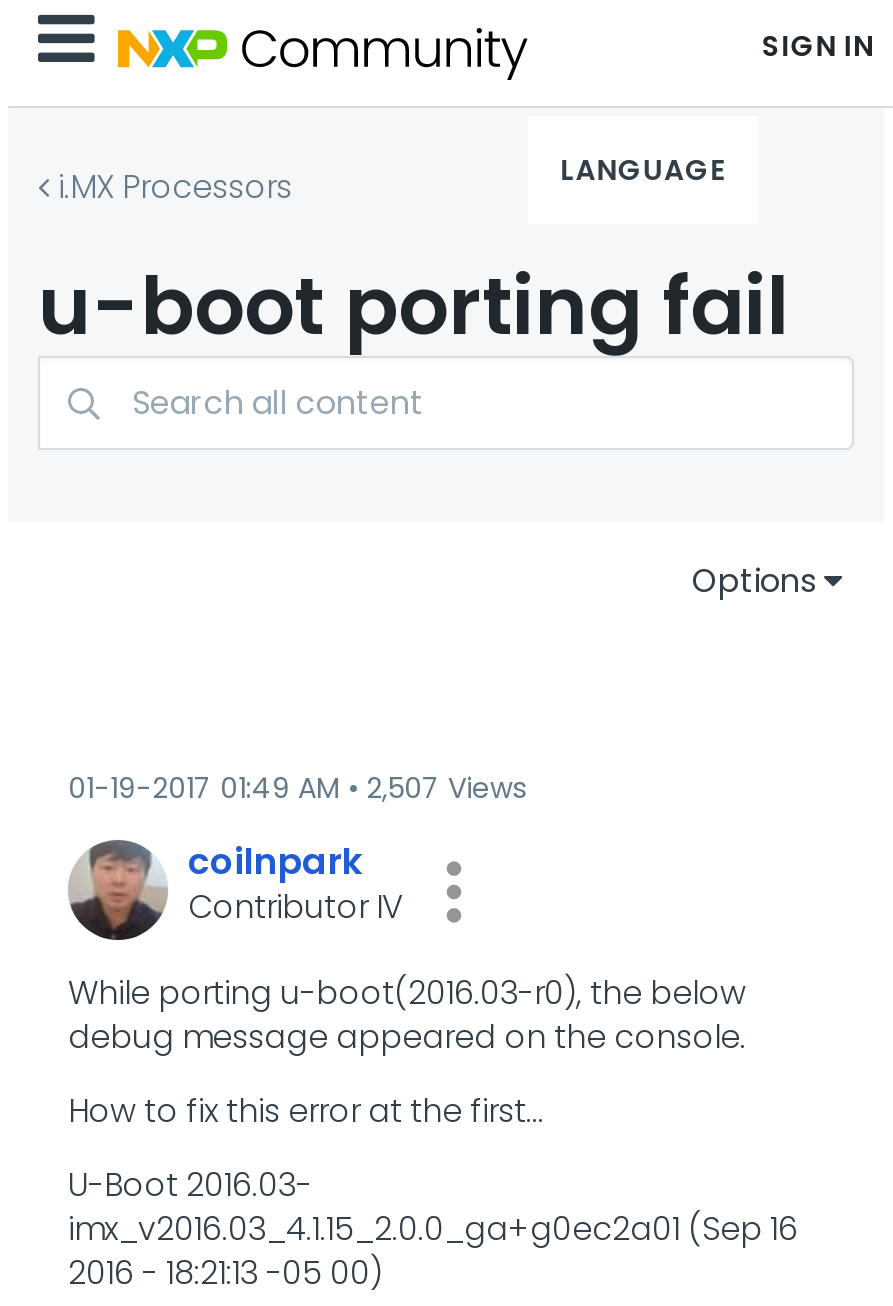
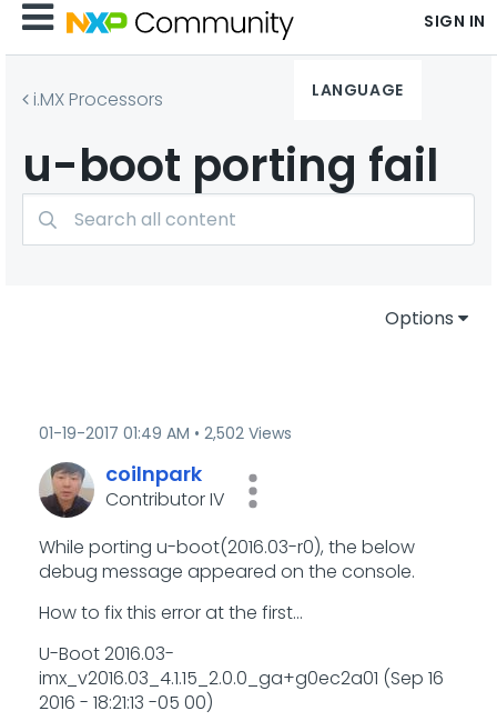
[68,768,526,808] 01-19-2017 01:49 AM 2,507 Views -> [39,422,292,444] 01-19-2017 01:49 AM 2,502 Views

